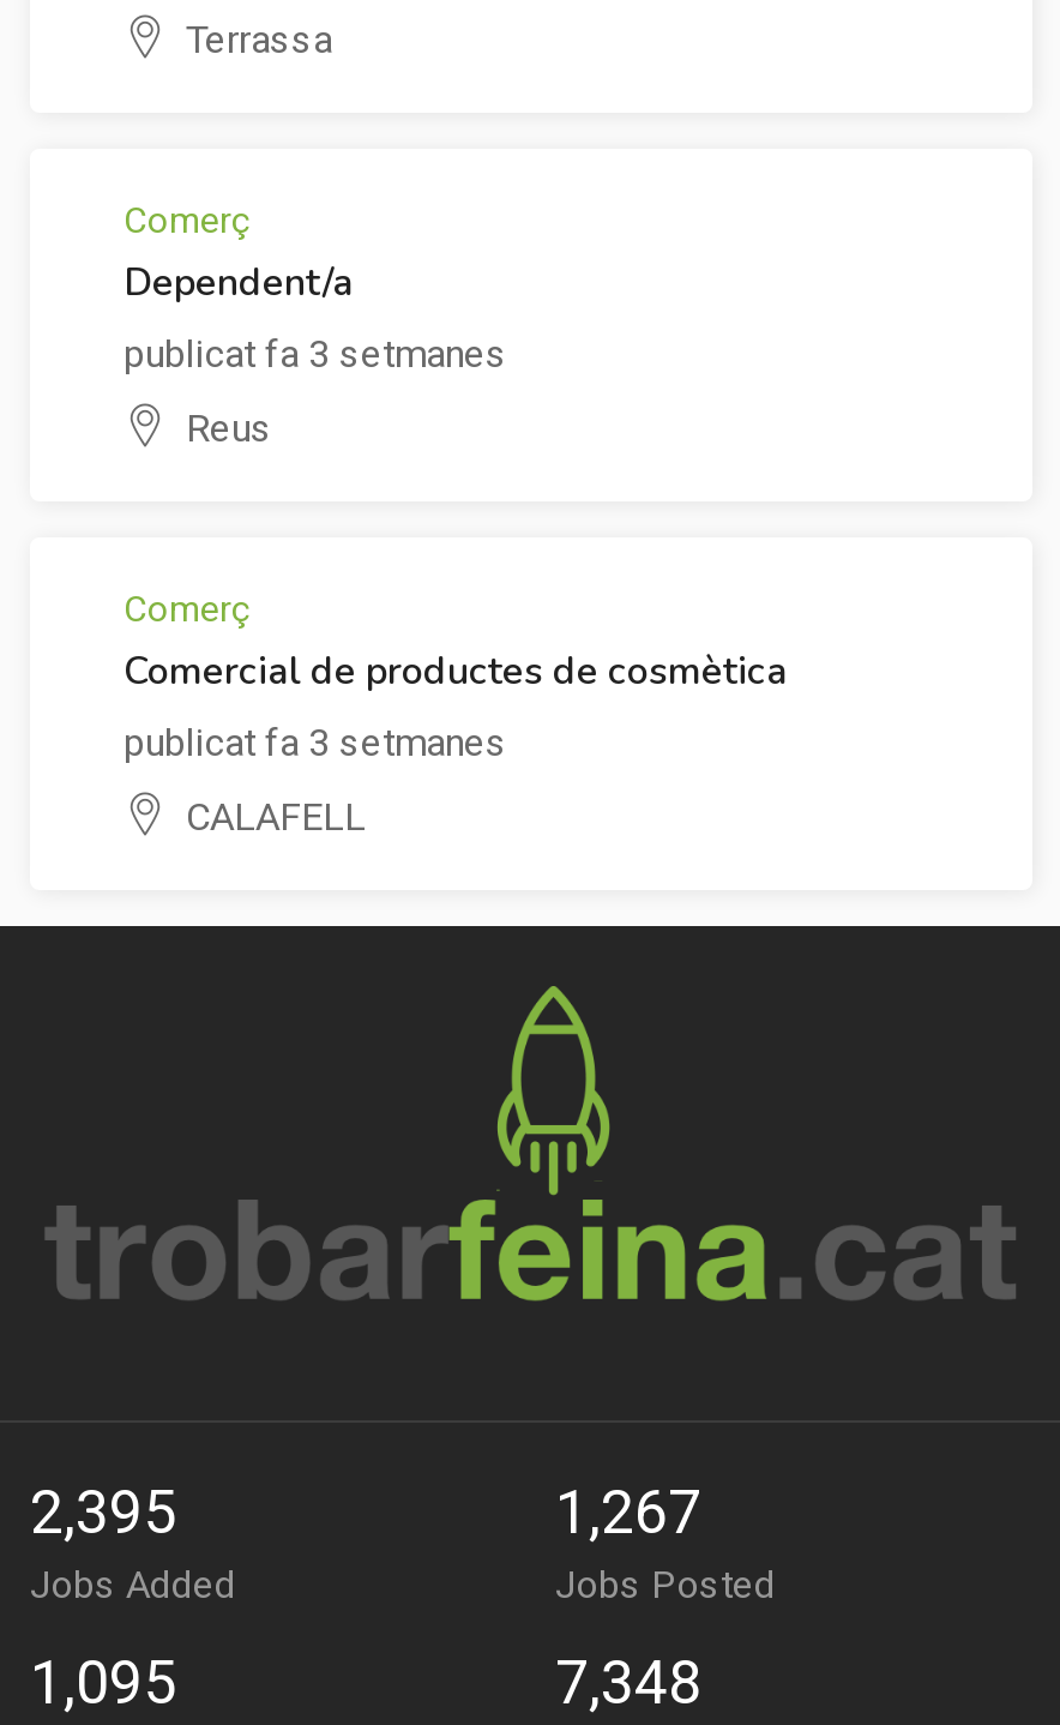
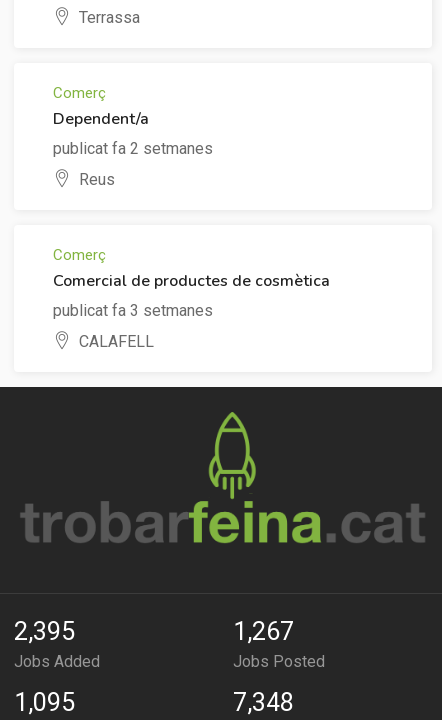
[124,332,507,378] publicat fa 3 setmanes -> [53,139,213,158] publicat fa 2 setmanes

